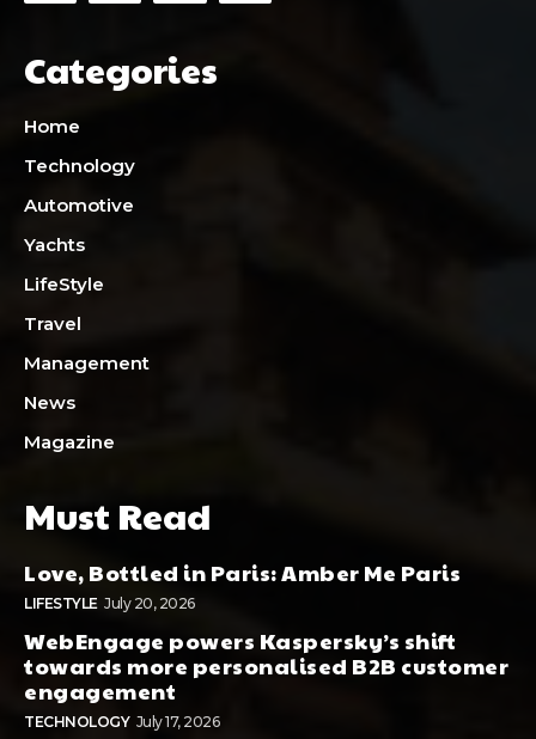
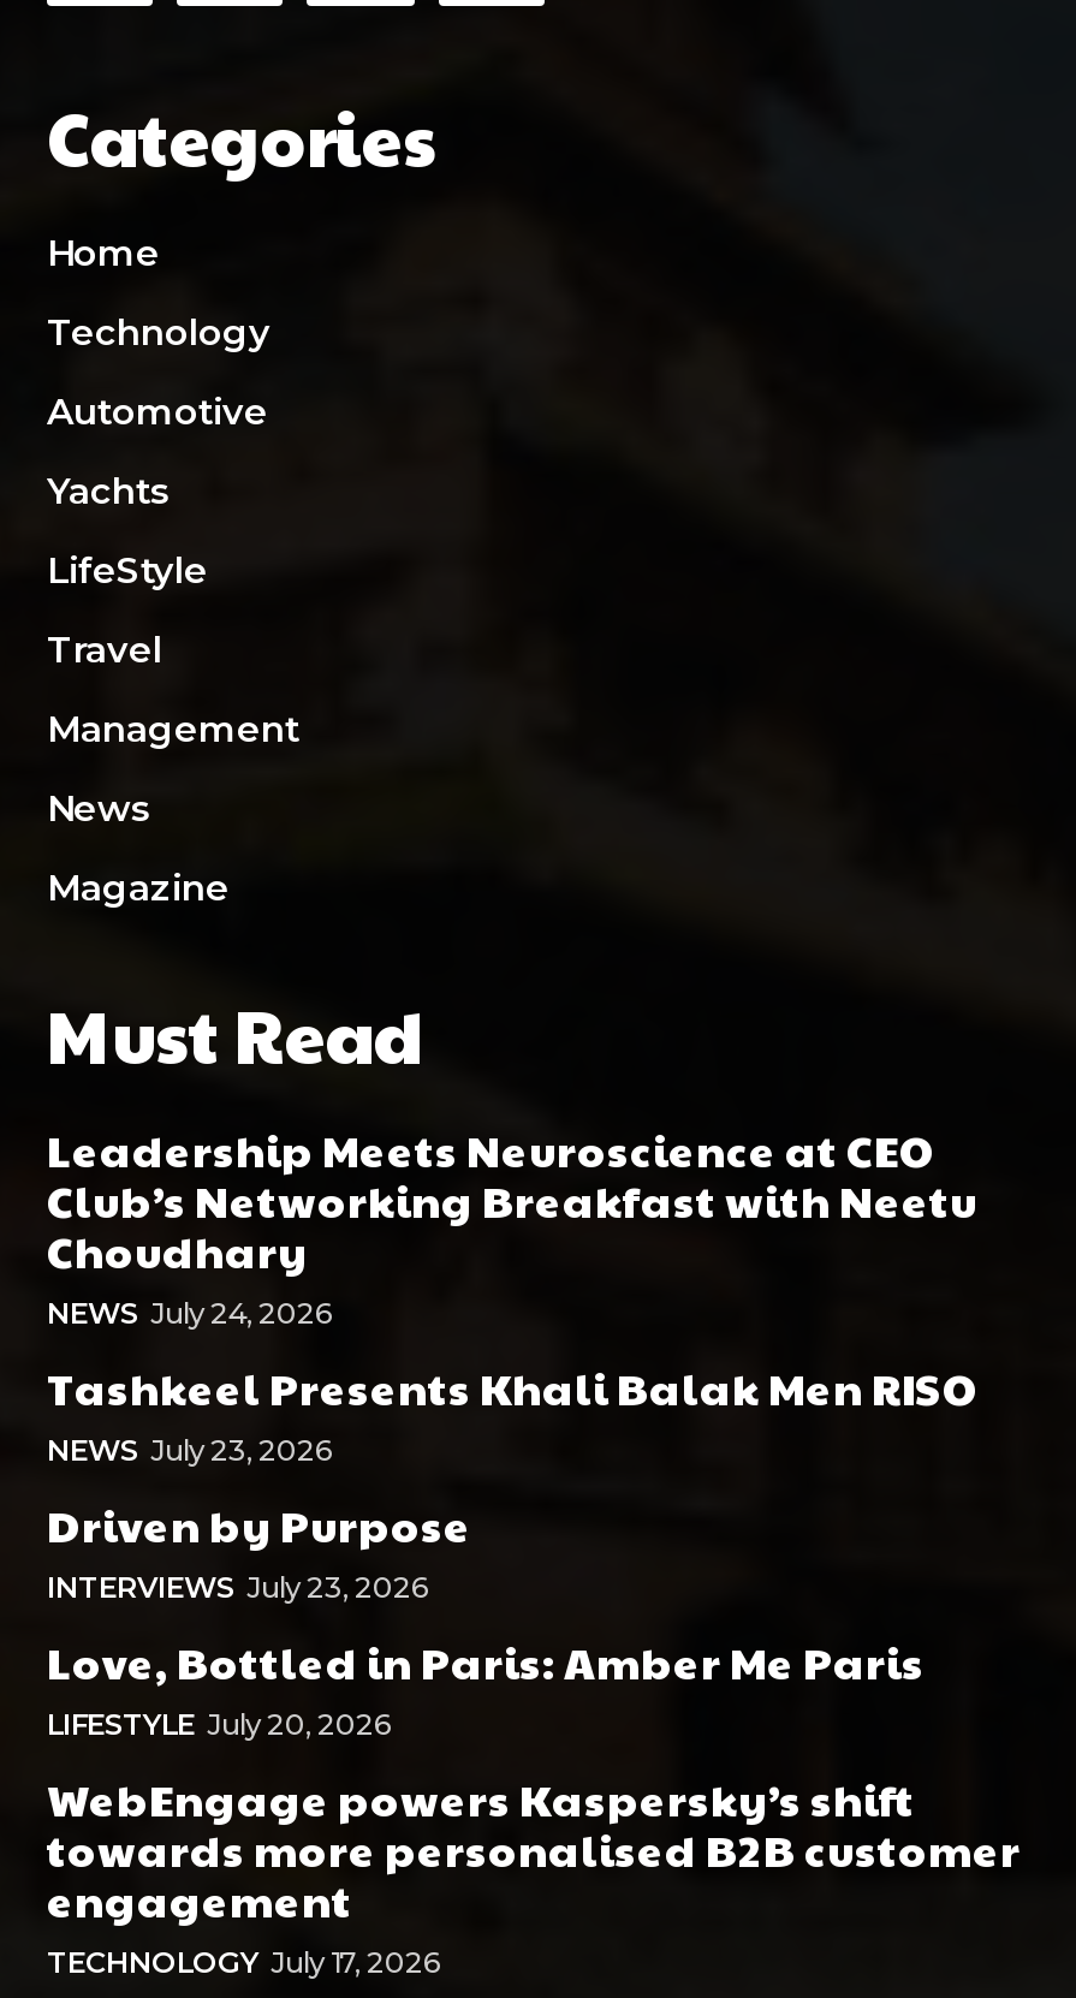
none -> [47,1120,980,1605] Leadership Meets Neuroscience at CEO | Club’s Networking Breakfast with Neetu | Choudhary | NEWS July 24, 2026 | Tashkeel Presents Khali Balak Men RISO | NEWS July 23, 2026 | Driven by Purpose | INTERVIEWS July 23, 2026

